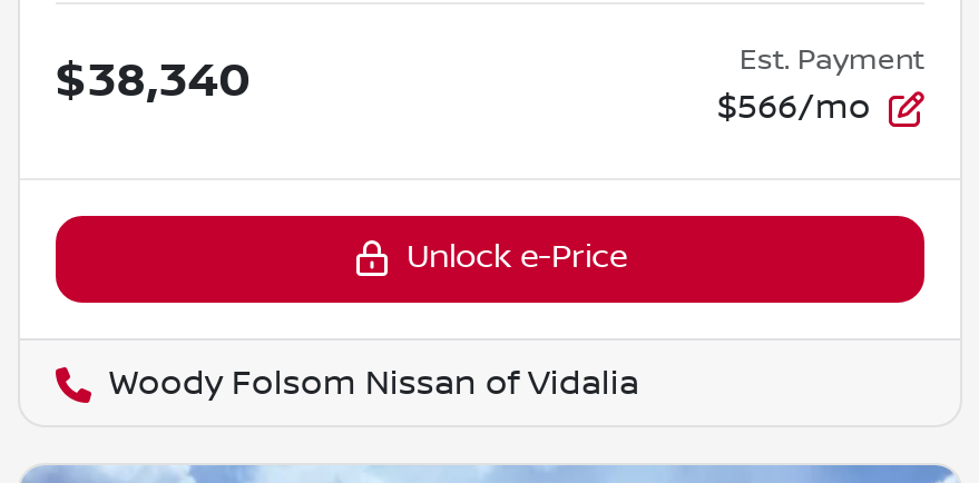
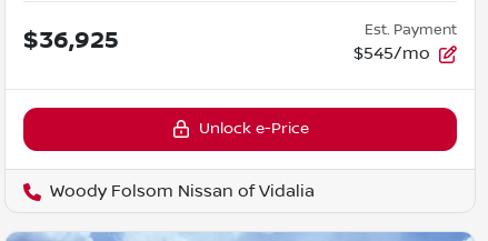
[56,53,249,109] $38,340 -> [23,27,119,54] $36,925
[717,86,871,126] $566/mo -> [353,43,430,63] $545/mo

